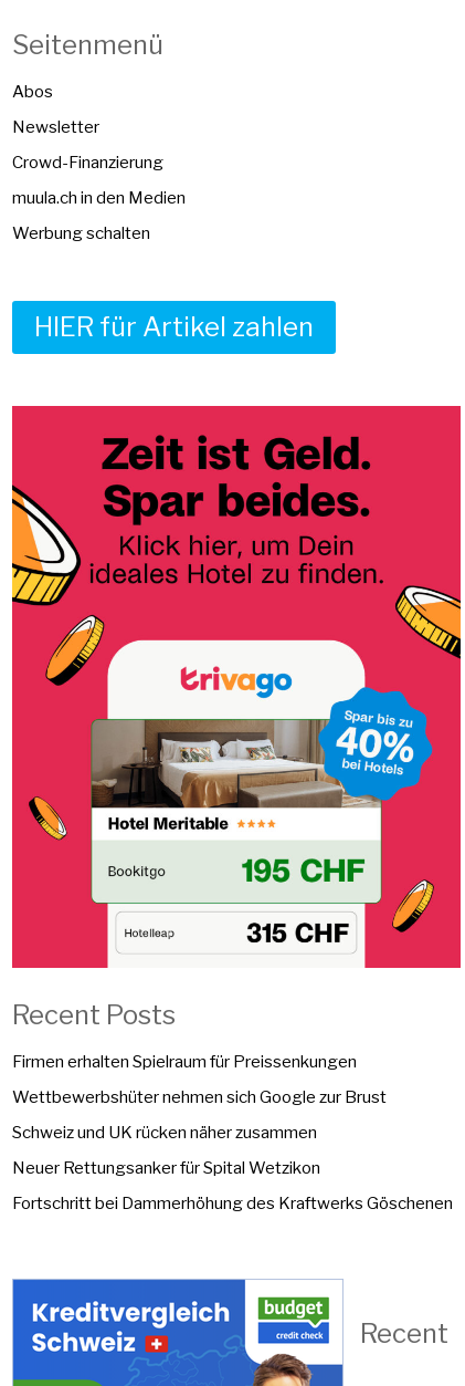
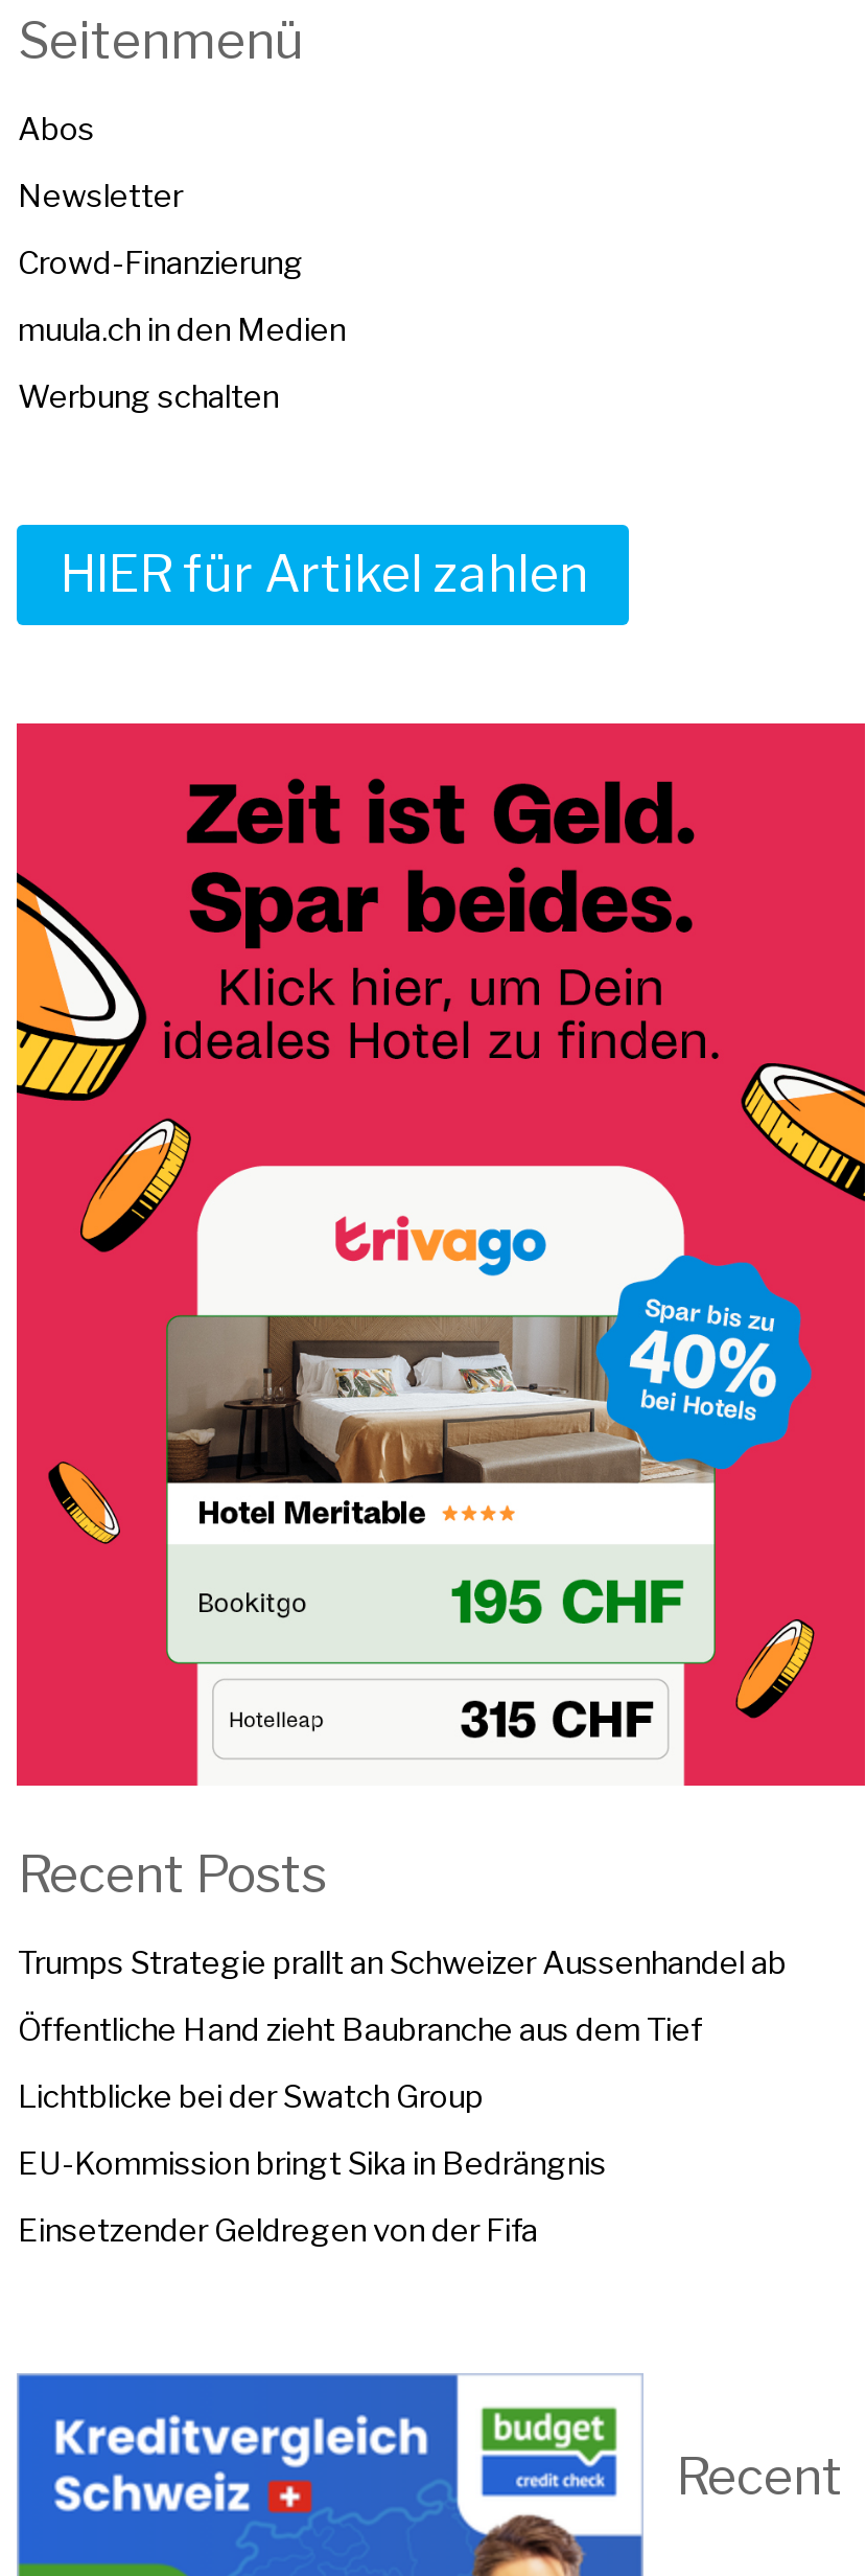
[13,1052,357,1072] Firmen erhalten Spielraum für Preissenkungen -> [18,1944,786,1982] Trumps Strategie prallt an Schweizer Aussenhandel ab
[13,1087,387,1107] Wettbewerbshüter nehmen sich Google zur Brust -> [18,2011,701,2048] Öffentliche Hand zieht Baubranche aus dem Tief
[13,1122,317,1142] Schweiz und UK rücken näher zusammen -> [18,2078,483,2115] Lichtblicke bei der Swatch Group
[13,1158,321,1178] Neuer Rettungsanker für Spital Wetzikon -> [18,2145,607,2182] EU-Kommission bringt Sika in Bedrängnis
[13,1193,453,1213] Fortschritt bei Dammerhöhung des Kraftwerks Göschenen -> [18,2212,538,2249] Einsetzender Geldregen von der Fifa

